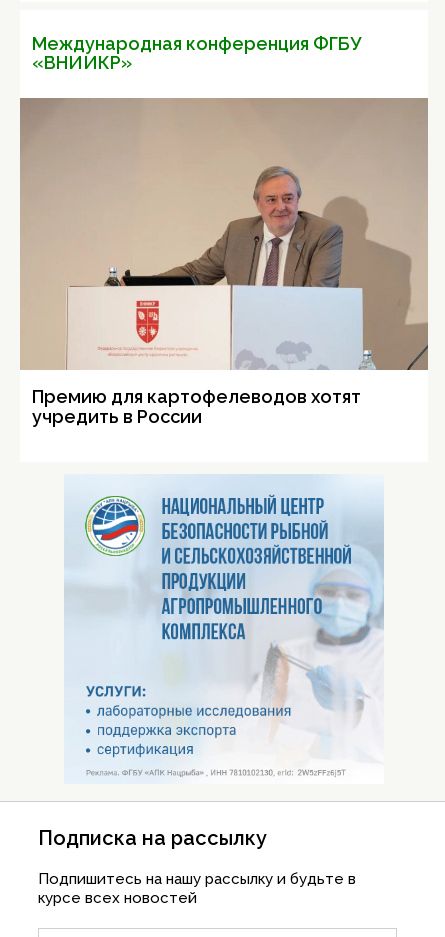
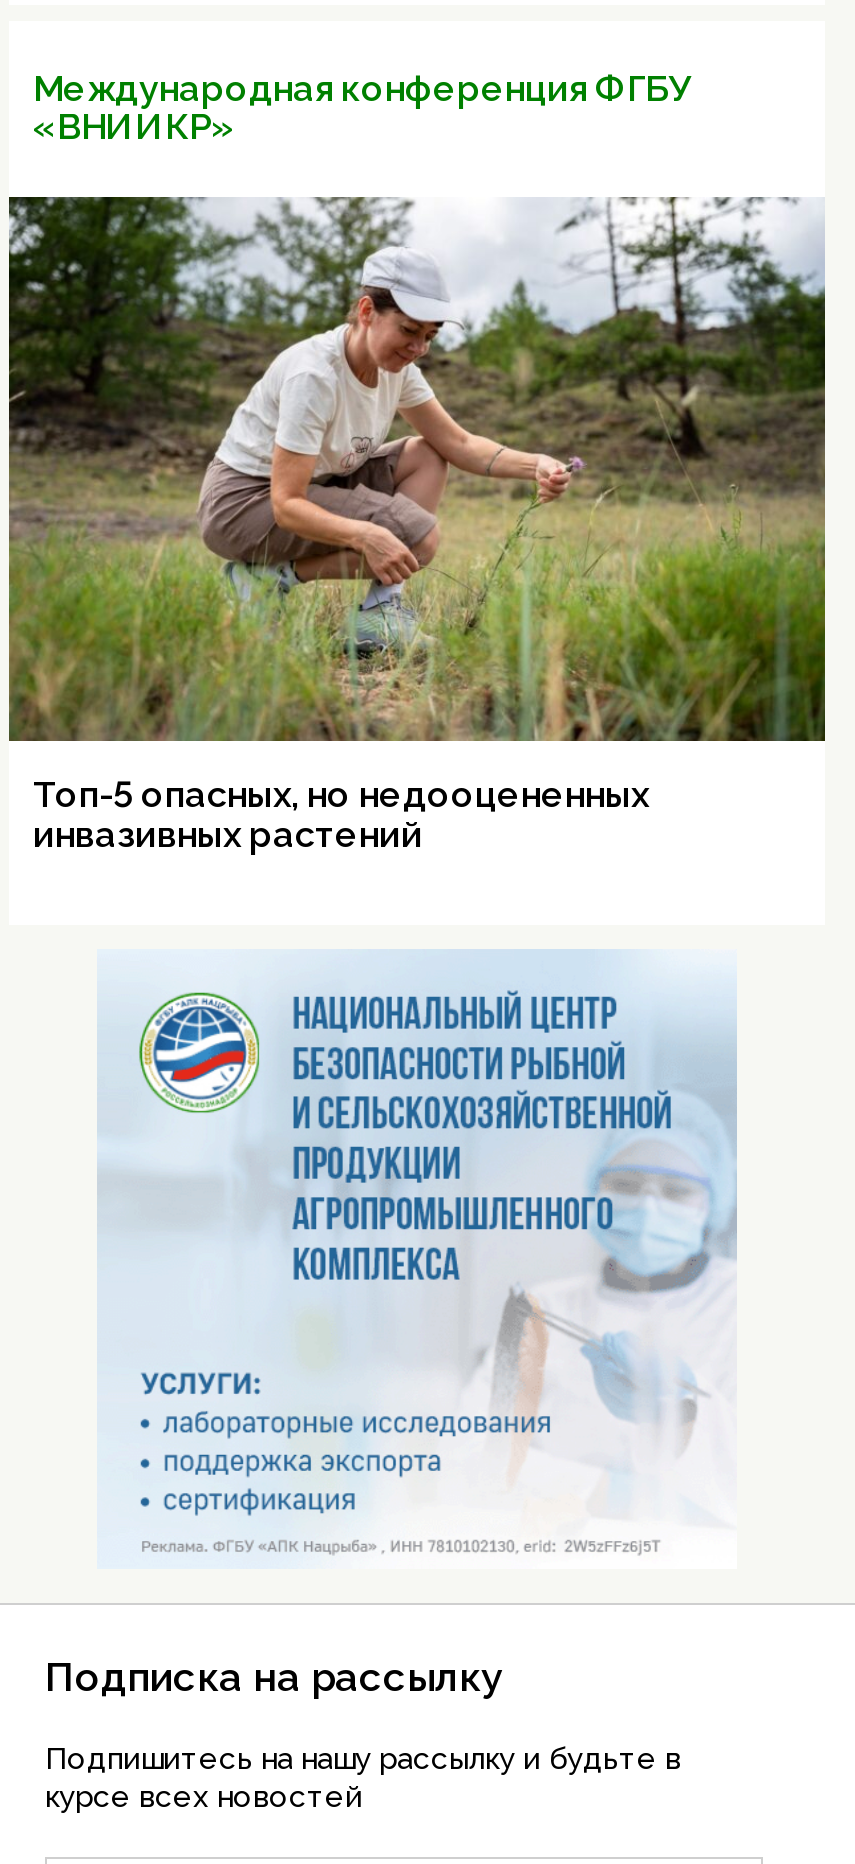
[19,97,429,427] [image] | Премию для картофелеводов хотят | учредить в России -> [9,196,825,854] [image] | Топ-5 опасных, но недооцененных | инвазивных растений

